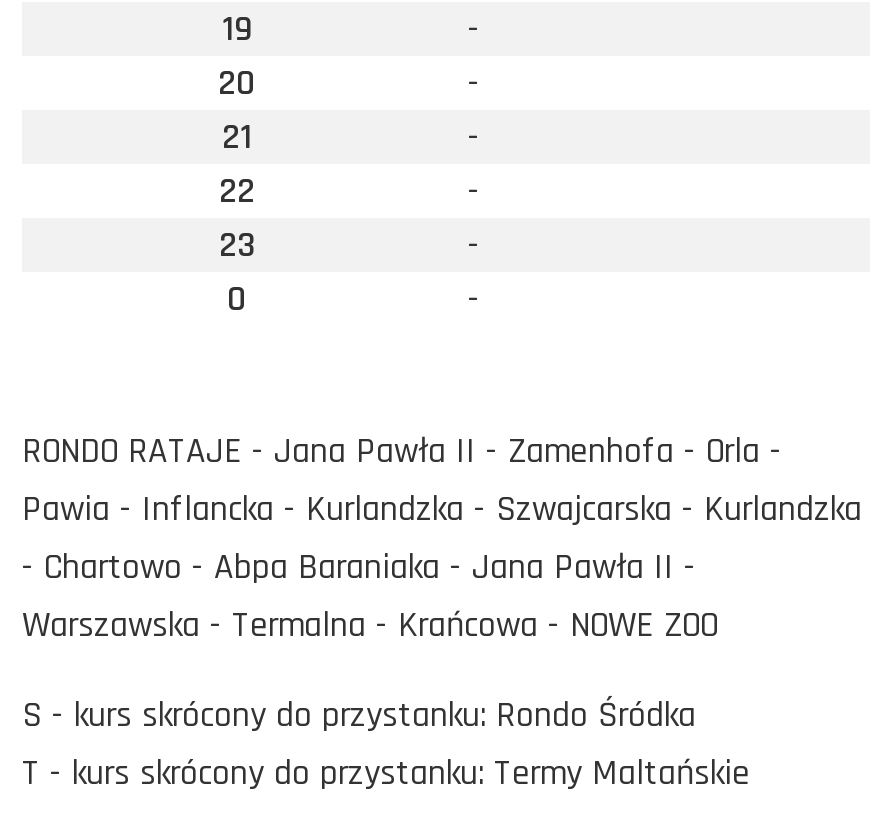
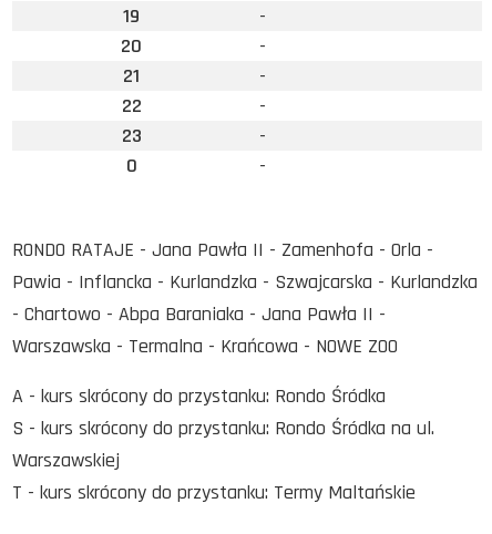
[22,692,696,738] S - kurs skrócony do przystanku: Rondo Śródka -> [12,383,434,473] A - kurs skrócony do przystanku: Rondo Śródka | S - kurs skrócony do przystanku: Rondo Śródka na ul. | Warszawskiej

